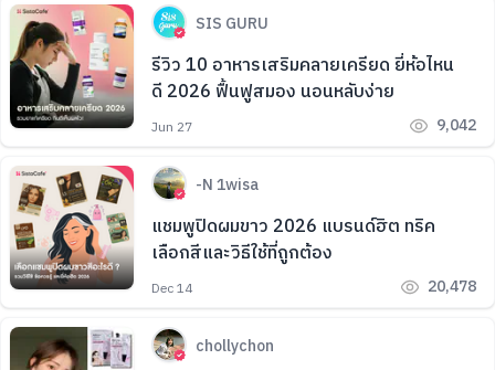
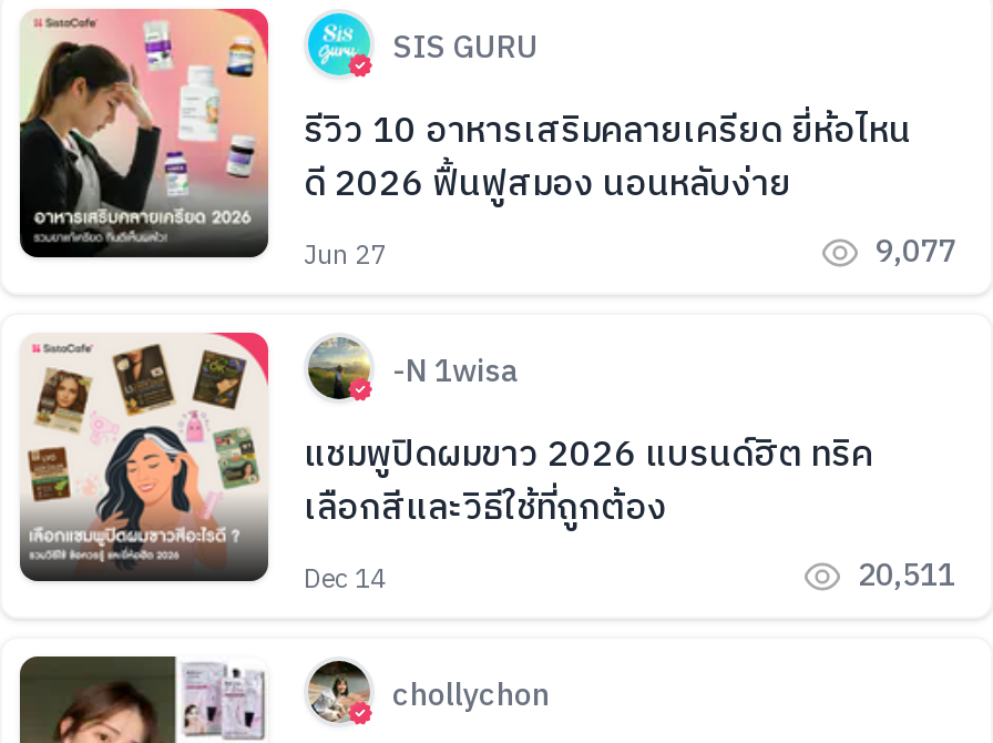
[436,113,476,138] 9,042 -> [875,226,955,277] 9,077
[427,274,476,299] 20,478 -> [858,550,955,601] 20,511

